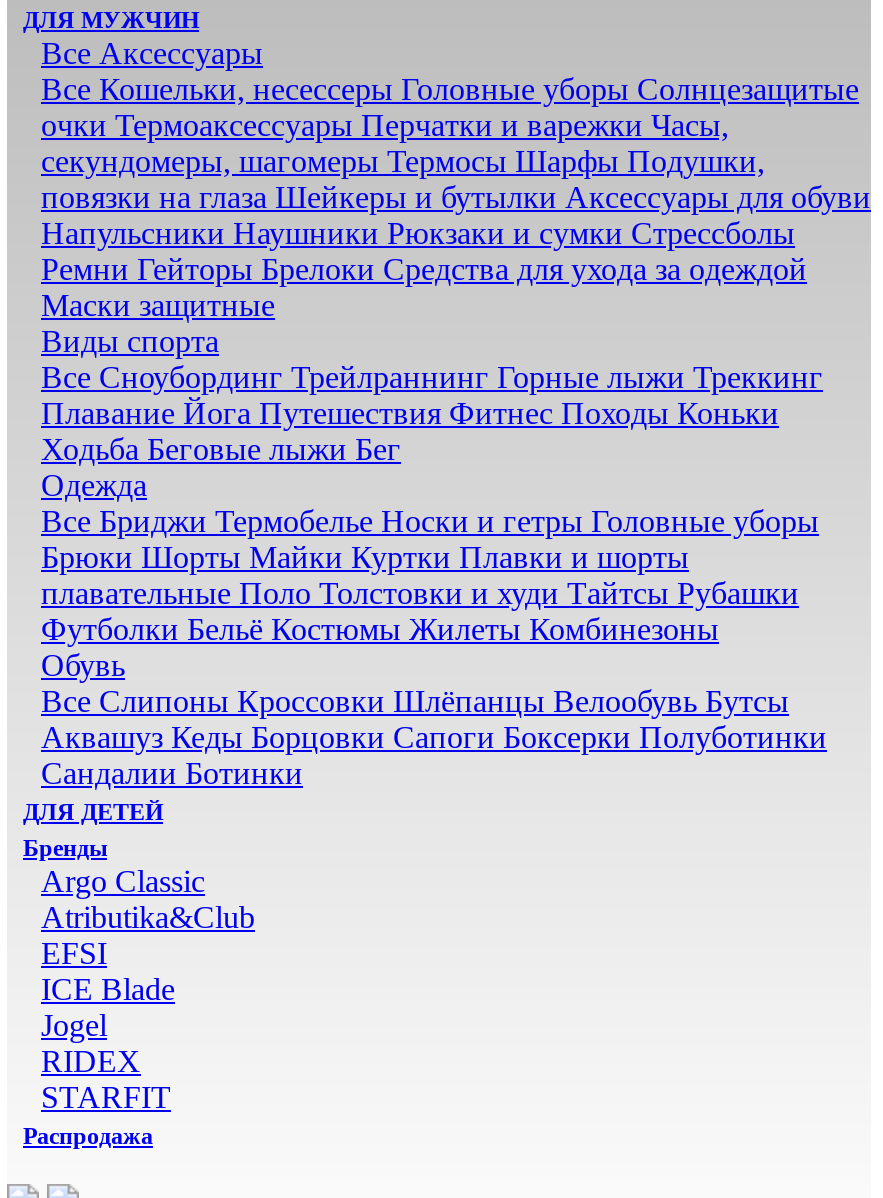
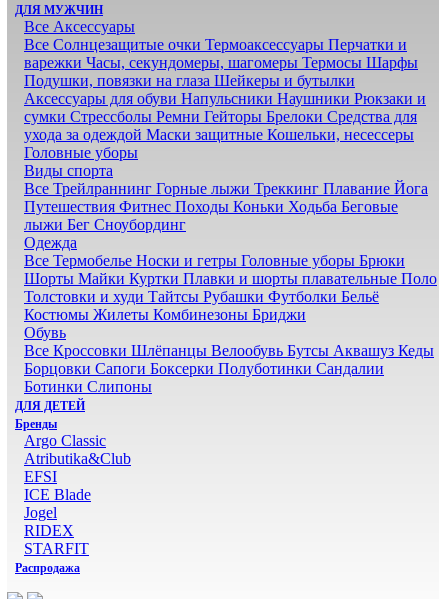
[41,72,871,322] Все Кошельки, несессеры Головные уборы Солнцезащитые | очки ТермоаксессуарыПерчатки и варежки Часы, | секундомеры, шагомеры Термосы Шарфы Подушки, | повязки на глаза Шейкеры и бутылки Аксессуары для обуви | Напульсники Наушники Рюкзаки и сумки Стрессболы | Ремни Гейторы Брелоки Средства для ухода за одеждой | Маски защитные -> [24,36,426,161] Все Солнцезащитые очки Термоаксессуары Перчатки и | варежки Часы, секундомеры, шагомеры Термосы Шарфы | Подушки, повязки на глаза Шейкеры и бутылки | Аксессуары для обуви Напульсники Наушники Рюкзаки и | сумки Стрессболы Ремни Гейторы Брелоки Средства для | ухода за одеждой Маски защитные Кошельки, несессеры | Головные уборы
[41,360,823,466] Все Сноубординг Трейлраннинг Горные лыжи Треккинг | Плавание Йога Путешествия Фитнес Походы Коньки | Ходьба Беговые лыжи Бег -> [24,180,428,233] Все Трейлраннинг Горные лыжи Треккинг Плавание Йога | Путешествия Фитнес Походы Коньки Ходьба Беговые | лыжи Бег Сноубординг
[41,504,819,646] Все Бриджи Термобелье Носки и гетры Головные уборы | Брюки Шорты Майки Куртки Плавки и шорты | плавательные Поло Толстовки и худи Тайтсы Рубашки | Футболки Бельё Костюмы Жилеты Комбинезоны -> [24,252,437,323] Все Термобелье Носки и гетры Головные уборы Брюки | Шорты Майки Куртки Плавки и шорты плавательные Поло | Толстовки и худи Тайтсы Рубашки Футболки Бельё | Костюмы Жилеты Комбинезоны Бриджи
[41,684,827,790] Все Слипоны Кроссовки Шлёпанцы Велообувь Бутсы | Аквашуз Кеды Борцовки Сапоги Боксерки Полуботинки | Сандалии Ботинки -> [24,342,434,395] Все Кроссовки Шлёпанцы Велообувь Бутсы Аквашуз Кеды | Борцовки Сапоги Боксерки Полуботинки Сандалии | Ботинки Слипоны

